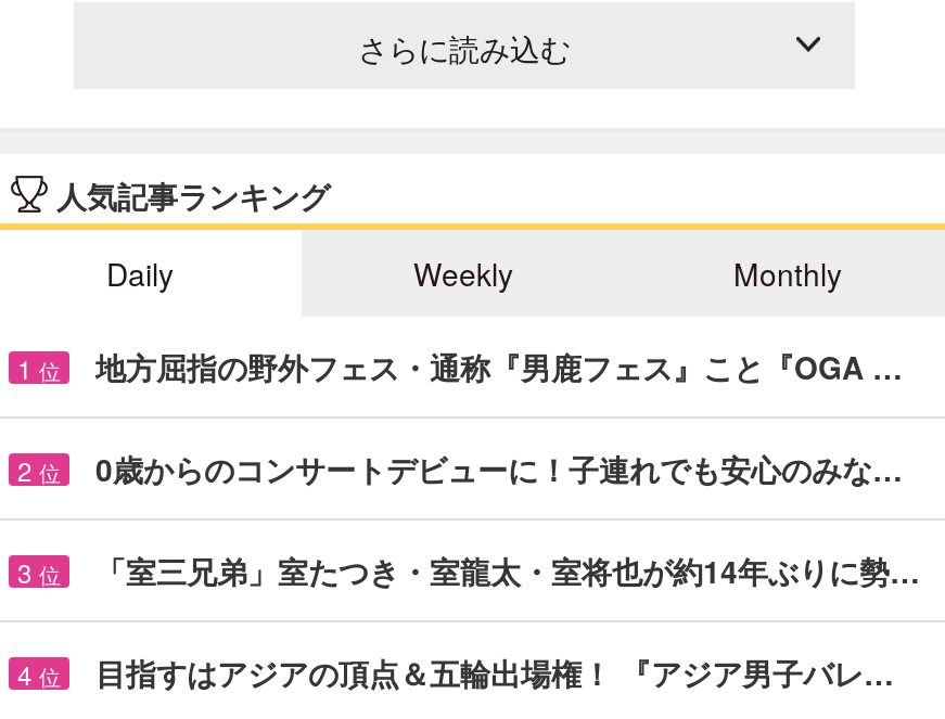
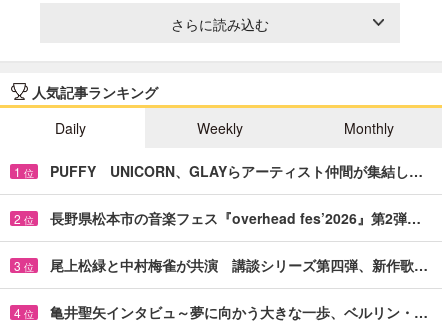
[95,344,903,388] 地方屈指の野外フェス・通称『男鹿フェス』こと『OGA … -> [50,161,423,181] PUFFY UNICORN、GLAYらアーティスト仲間が集結し…
[95,446,903,490] 0歳からのコンサートデビューに！子連れでも安心のみな… -> [50,208,421,228] 長野県松本市の音楽フェス『overhead fes’2026』第2弾…
[95,548,920,592] 「室三兄弟」室たつき・室龍太・室将也が約14年ぶりに勢… -> [50,255,428,275] 尾上松緑と中村梅雀が共演 講談シリーズ第四弾、新作歌…
[95,650,894,694] 目指すはアジアの頂点＆五輪出場権！ 『アジア男子バレ… -> [50,302,428,322] 亀井聖矢インタビュ～夢に向かう大きな一歩、ベルリン・…

